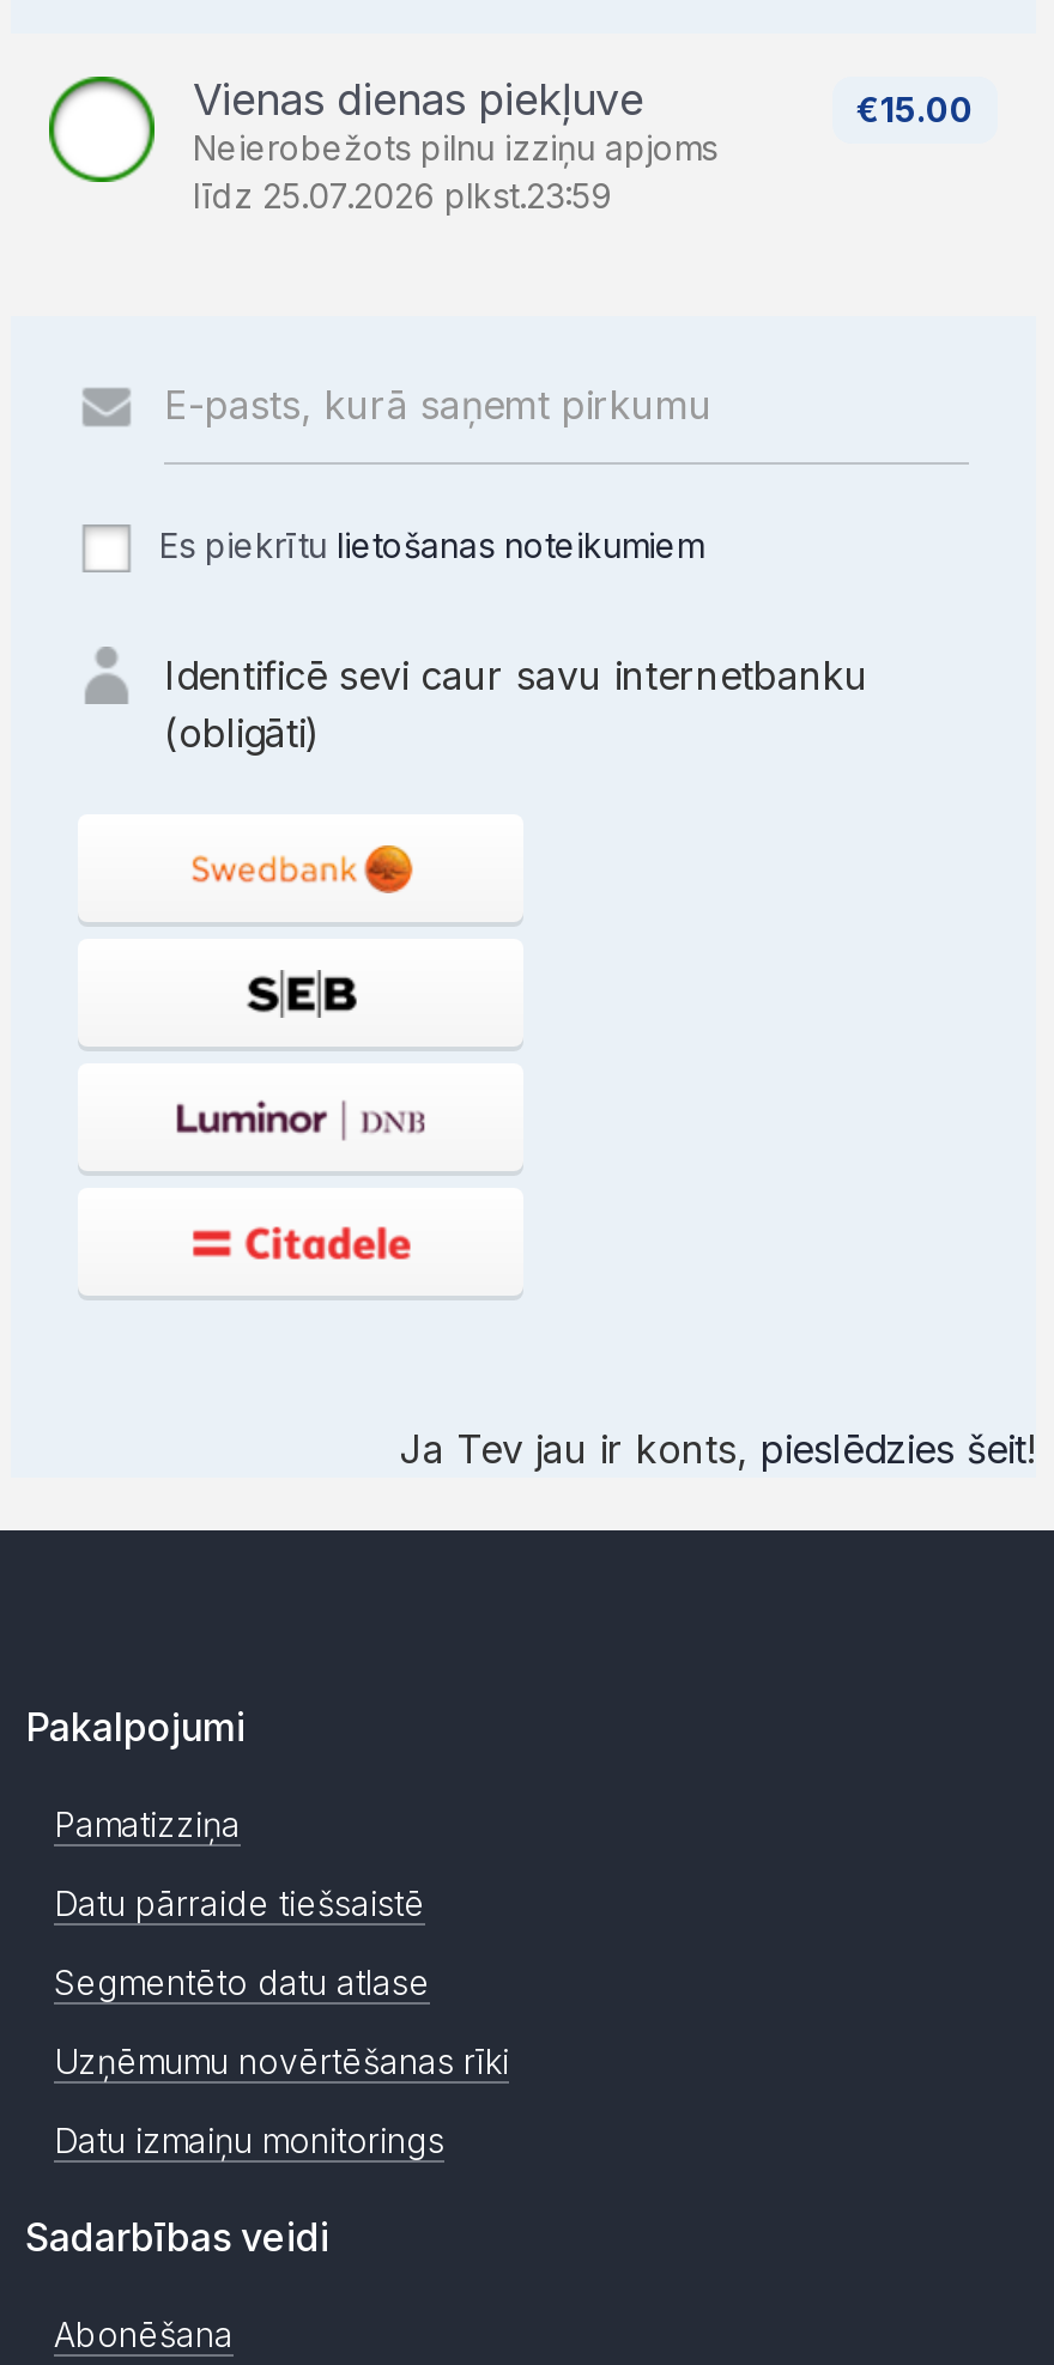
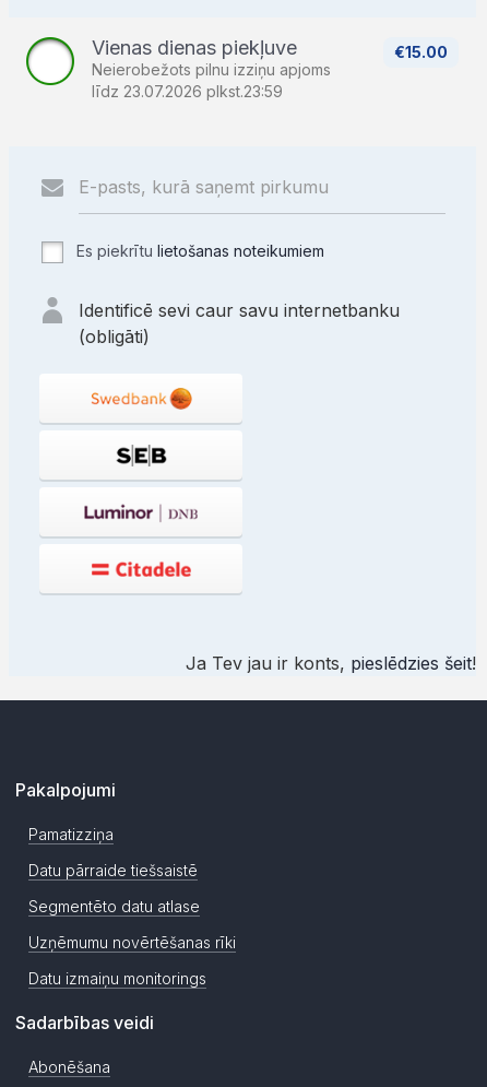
[193,175,612,216] līdz 25.07.2026 plkst.23:59 -> [92,82,283,101] līdz 23.07.2026 plkst.23:59

